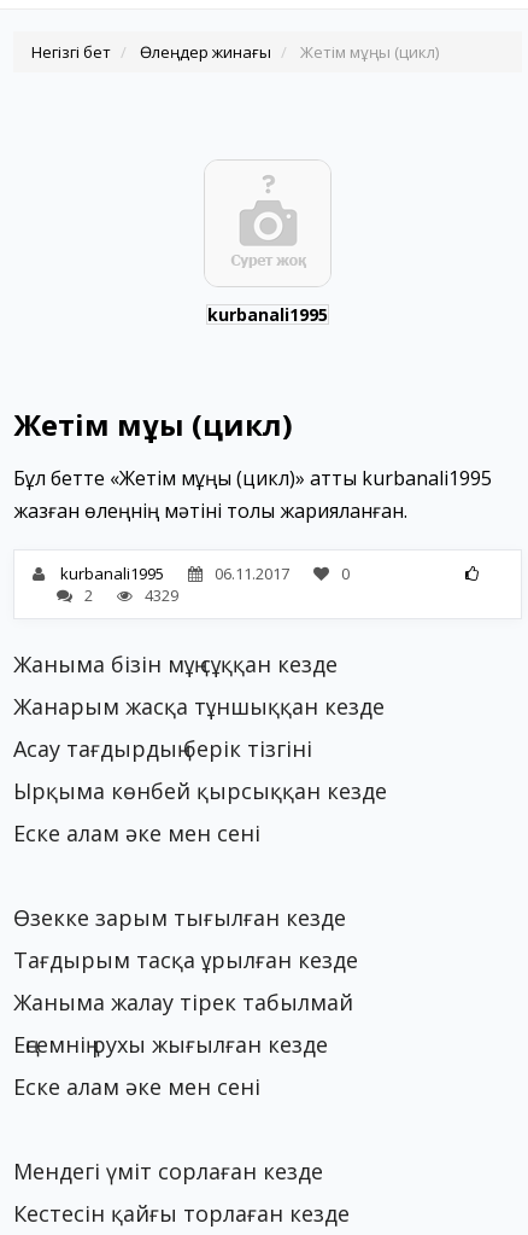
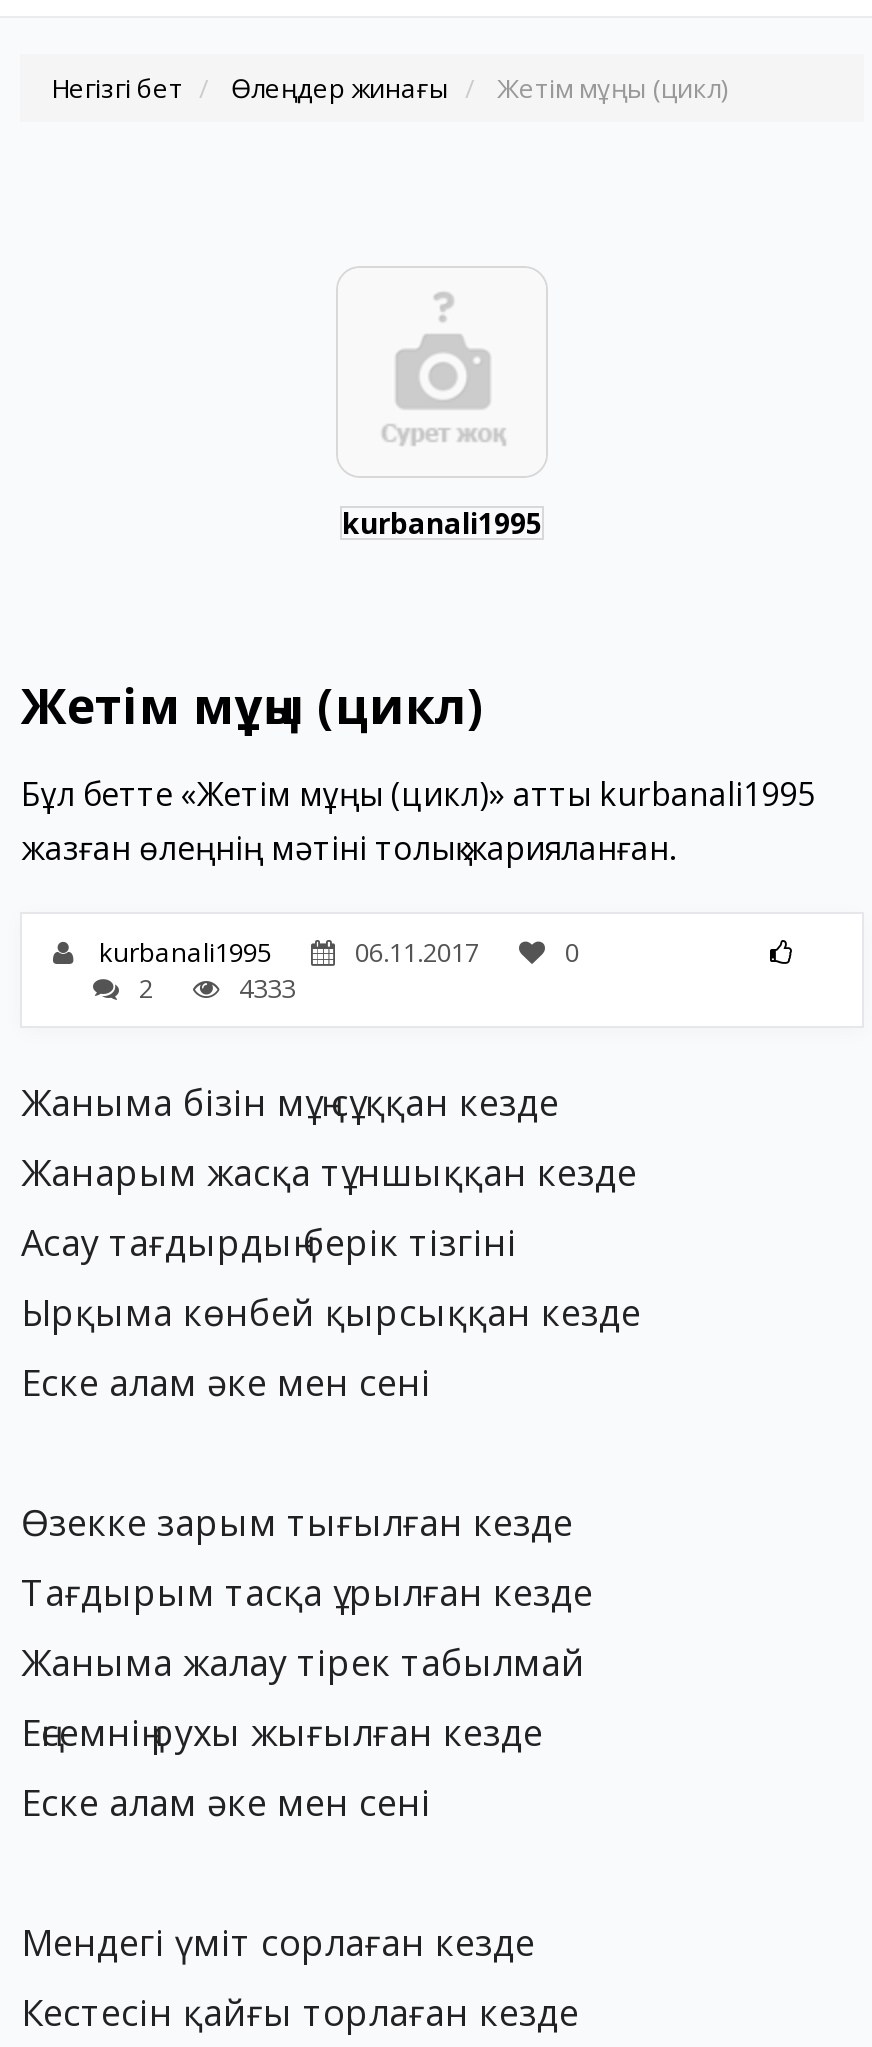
[145,584,179,606] 4329 -> [239,970,295,1006] 4333

